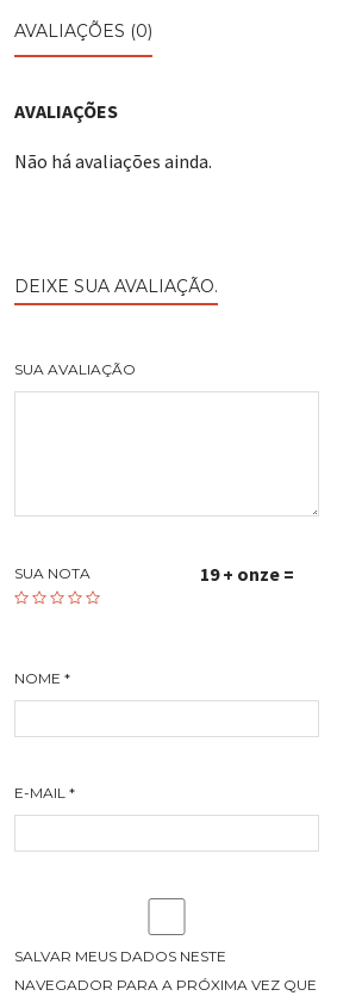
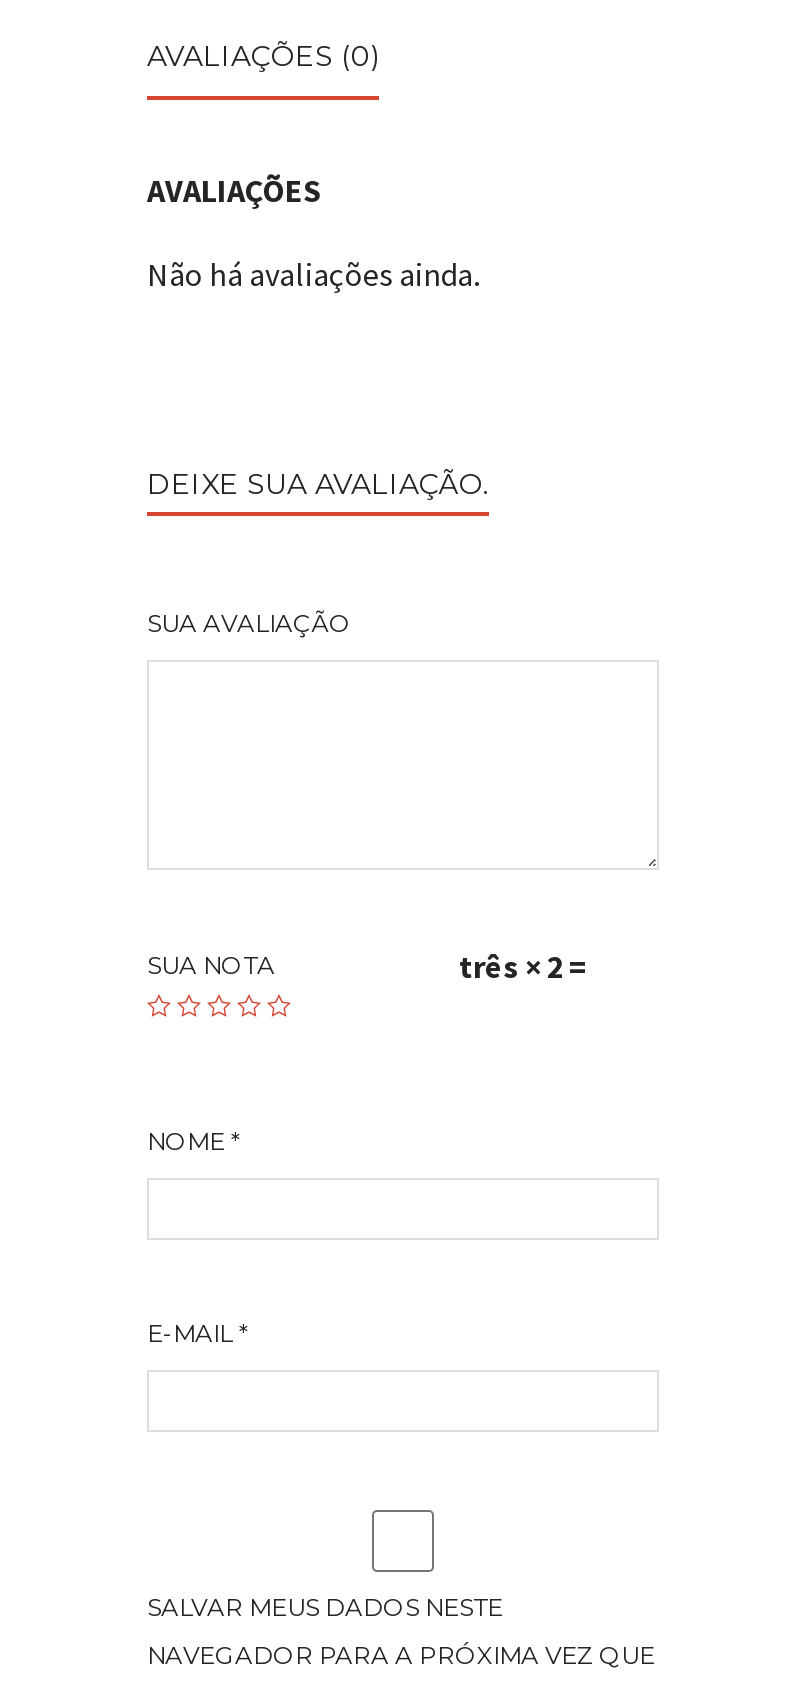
[200,562,294,586] 19 + onze = -> [459,946,587,986] três × 2 =

